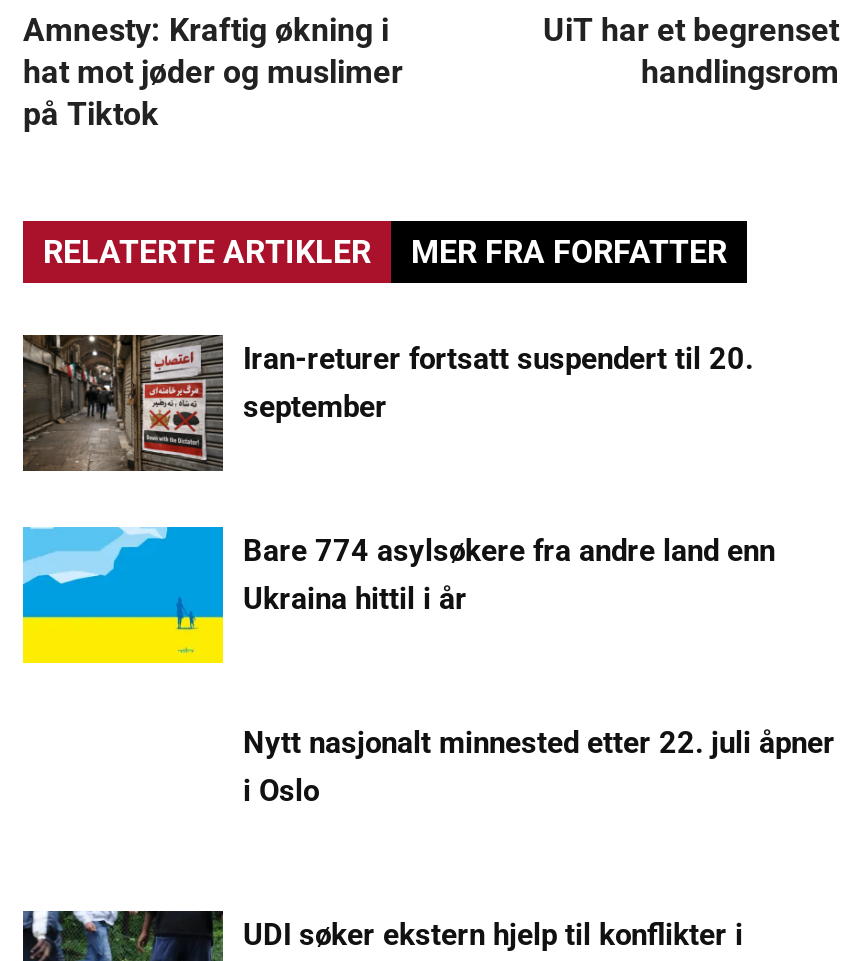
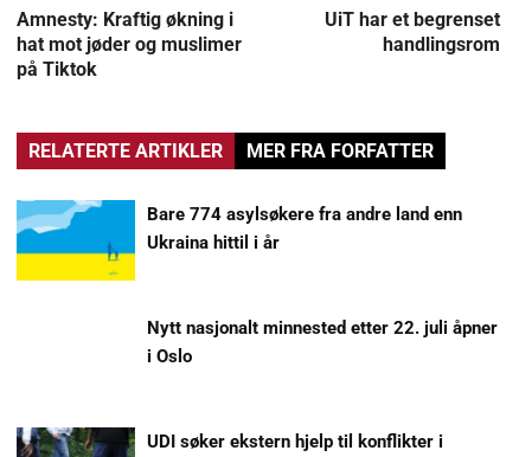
[21,333,753,473] [image] | Iran-returer fortsatt suspendert til 20. | september -> none

